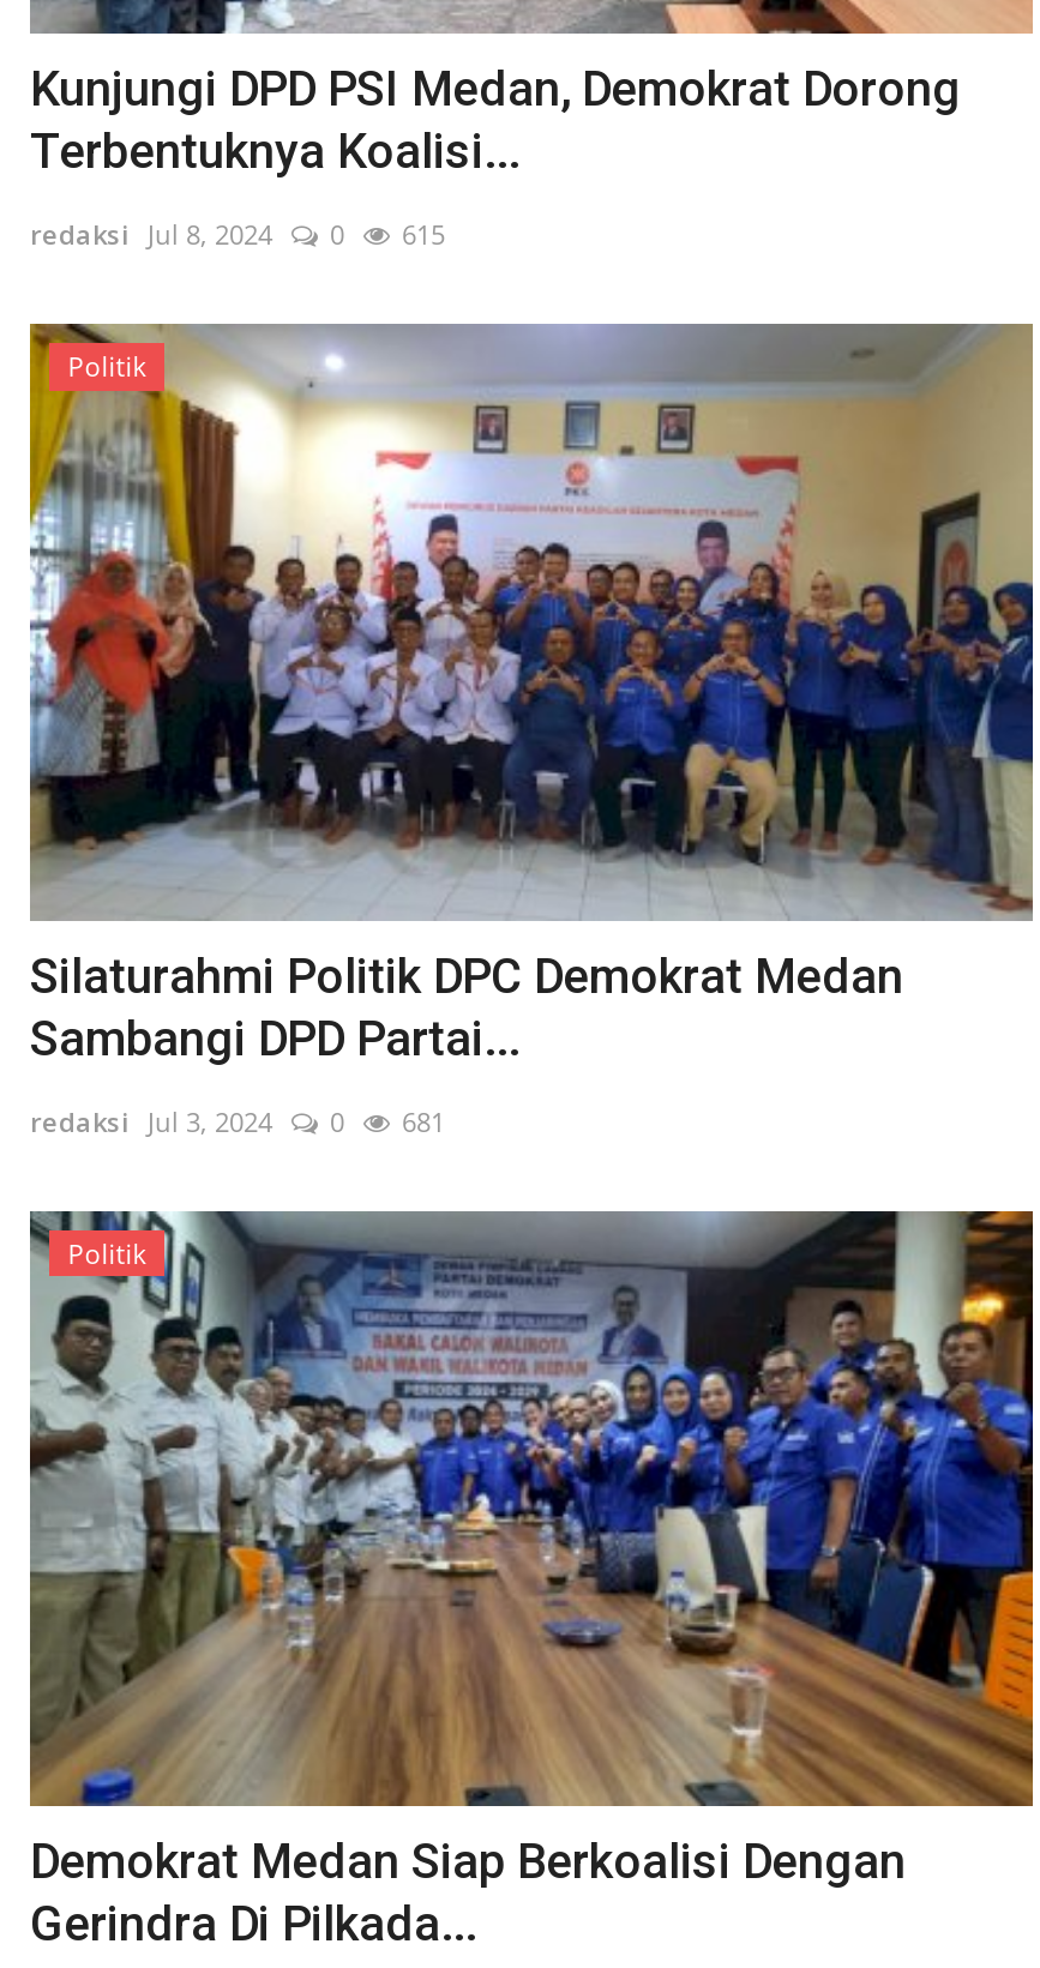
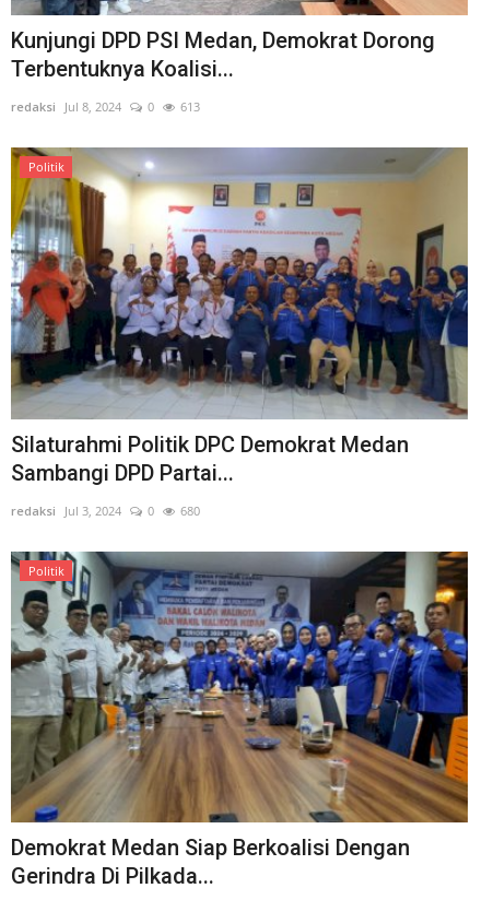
[30,216,445,252] redaksi Jul 8, 2024 0 615 -> [11,98,200,115] redaksi Jul 8, 2024 0 613
[30,1102,445,1138] redaksi Jul 3, 2024 0 681 -> [11,502,200,518] redaksi Jul 3, 2024 0 680

